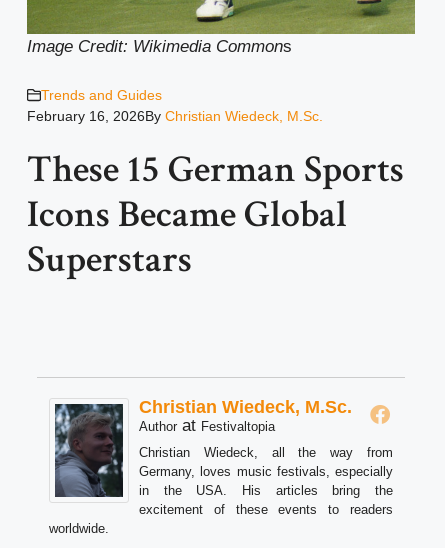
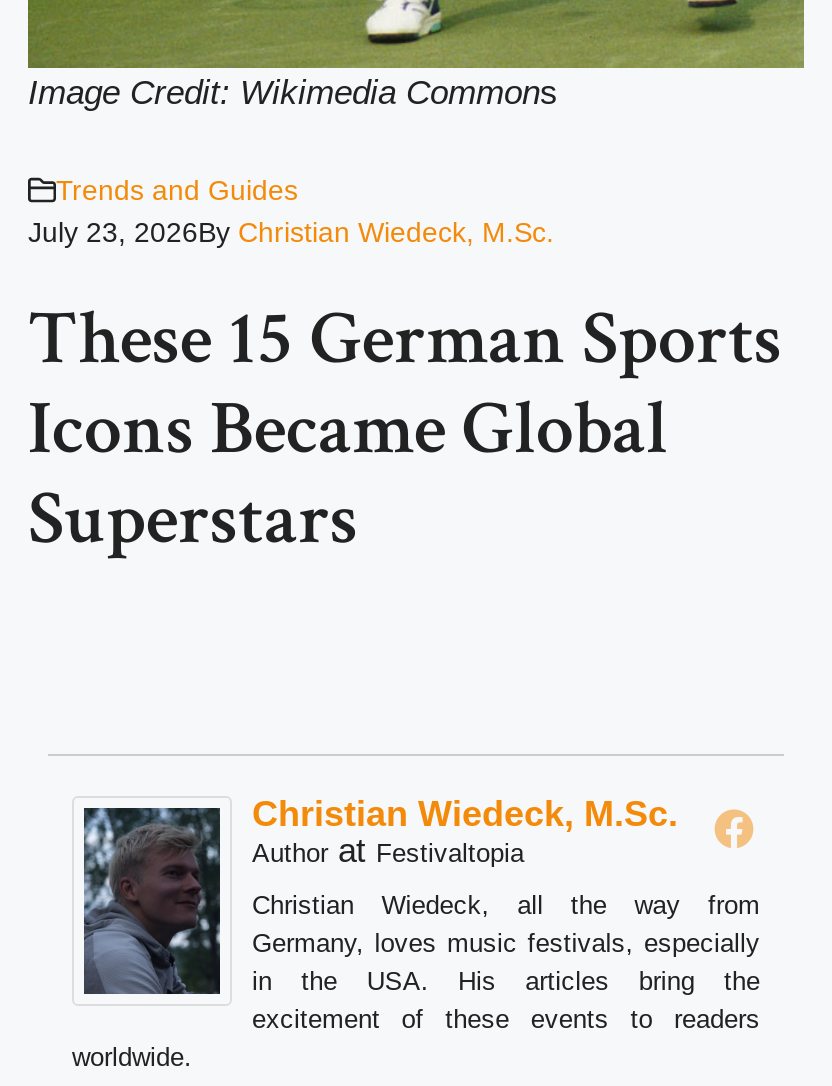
[27,108,323,124] February 16, 2026By Christian Wiedeck, M.Sc. -> [28,216,554,248] July 23, 2026By Christian Wiedeck, M.Sc.

